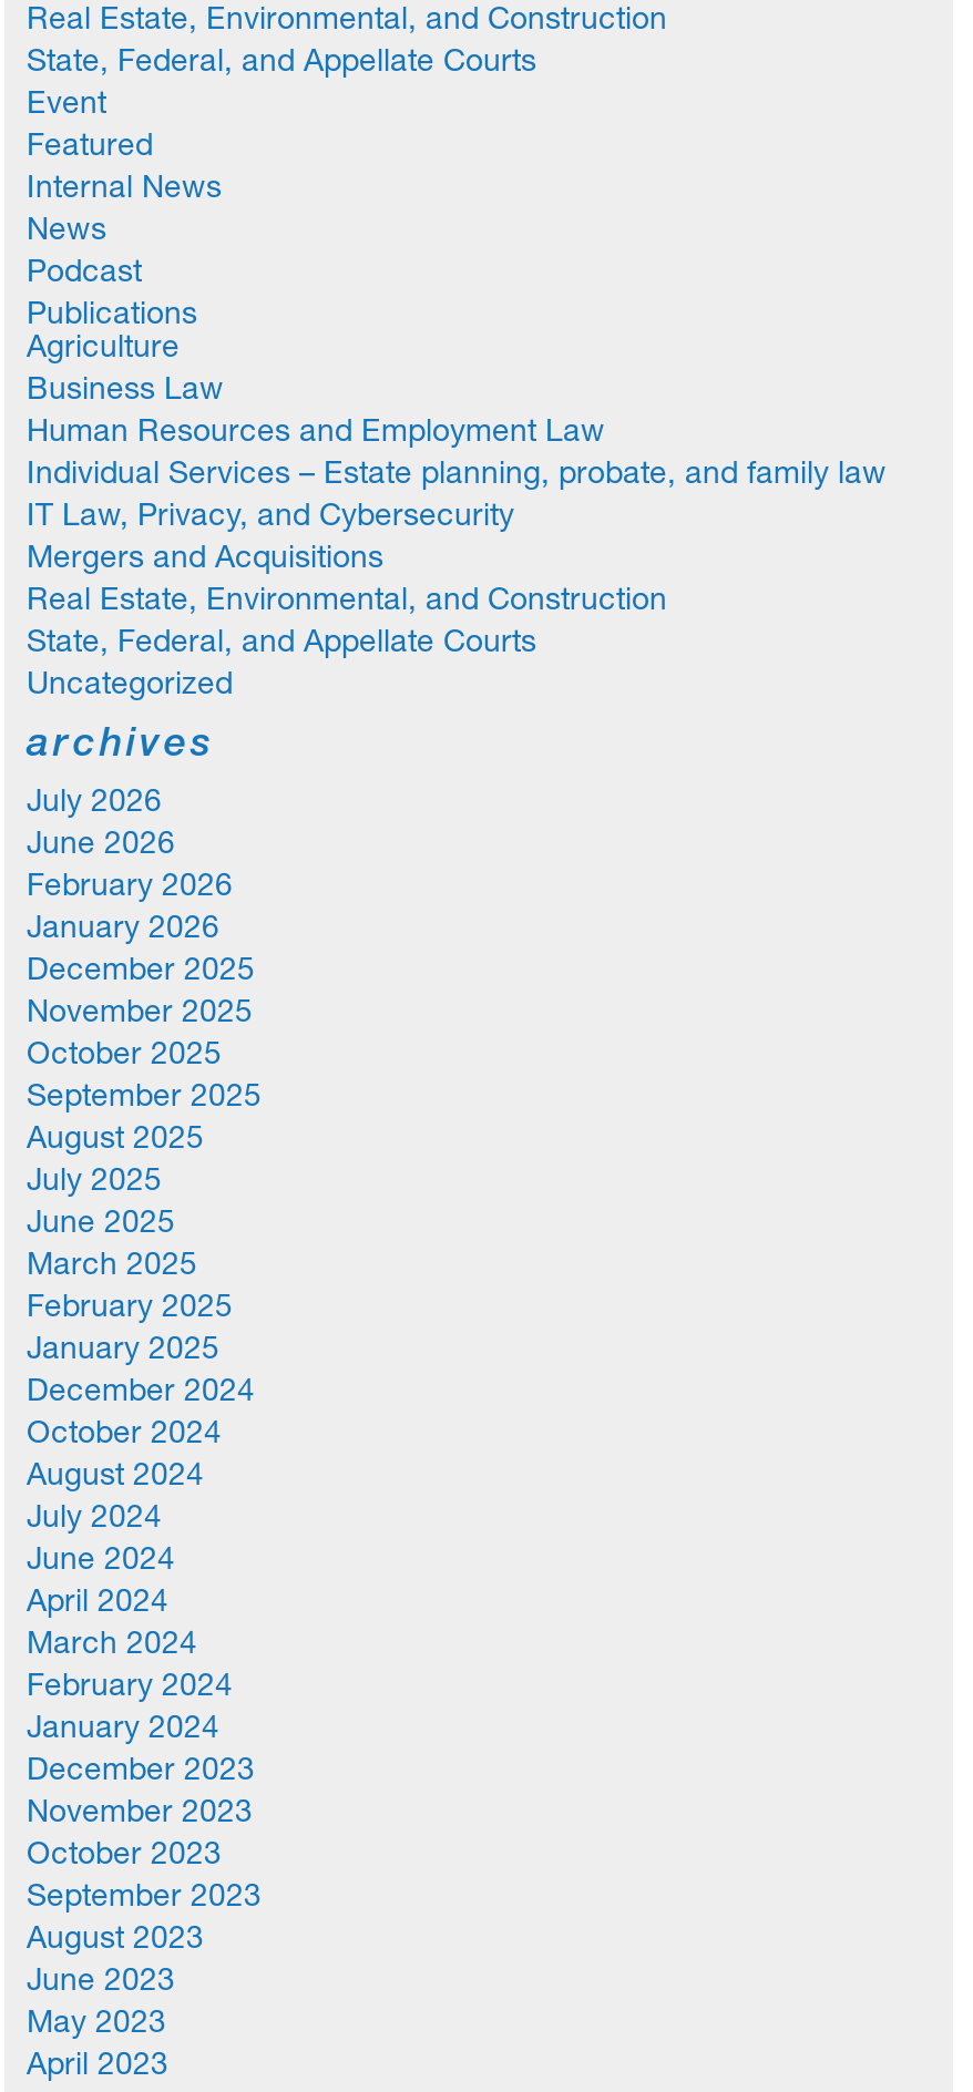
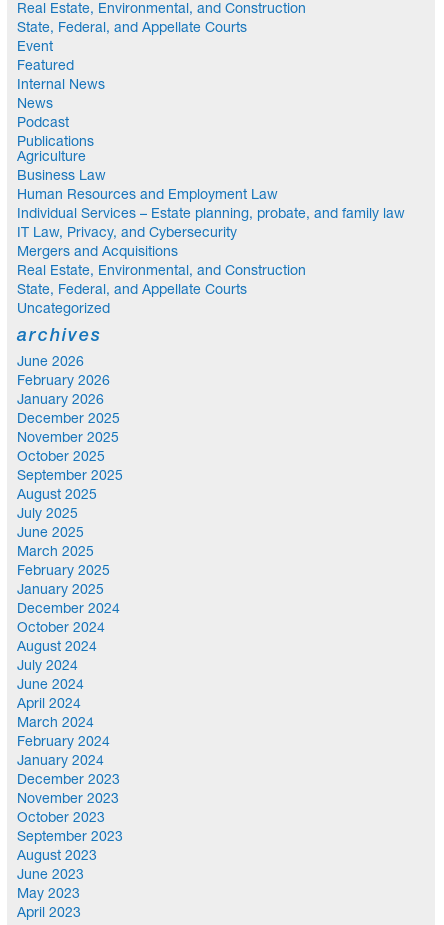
[27,789,162,820] July 2026 -> none

